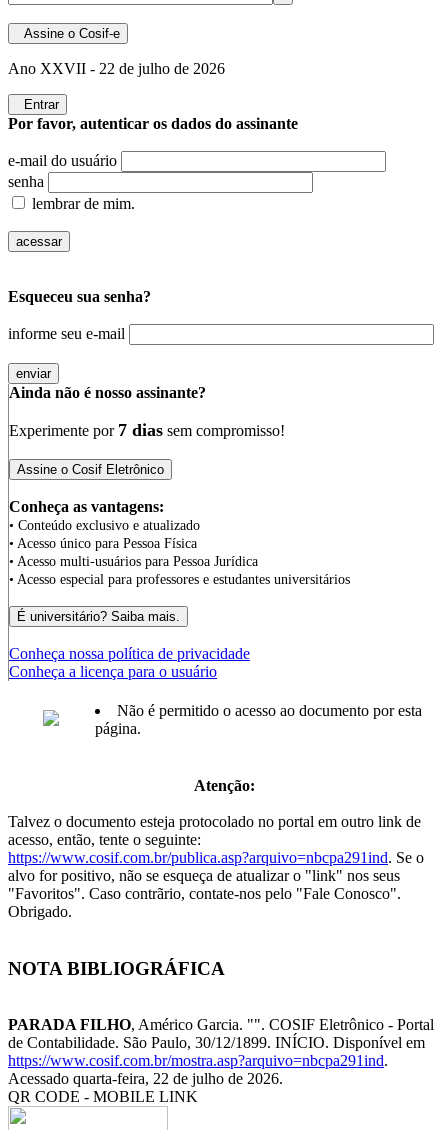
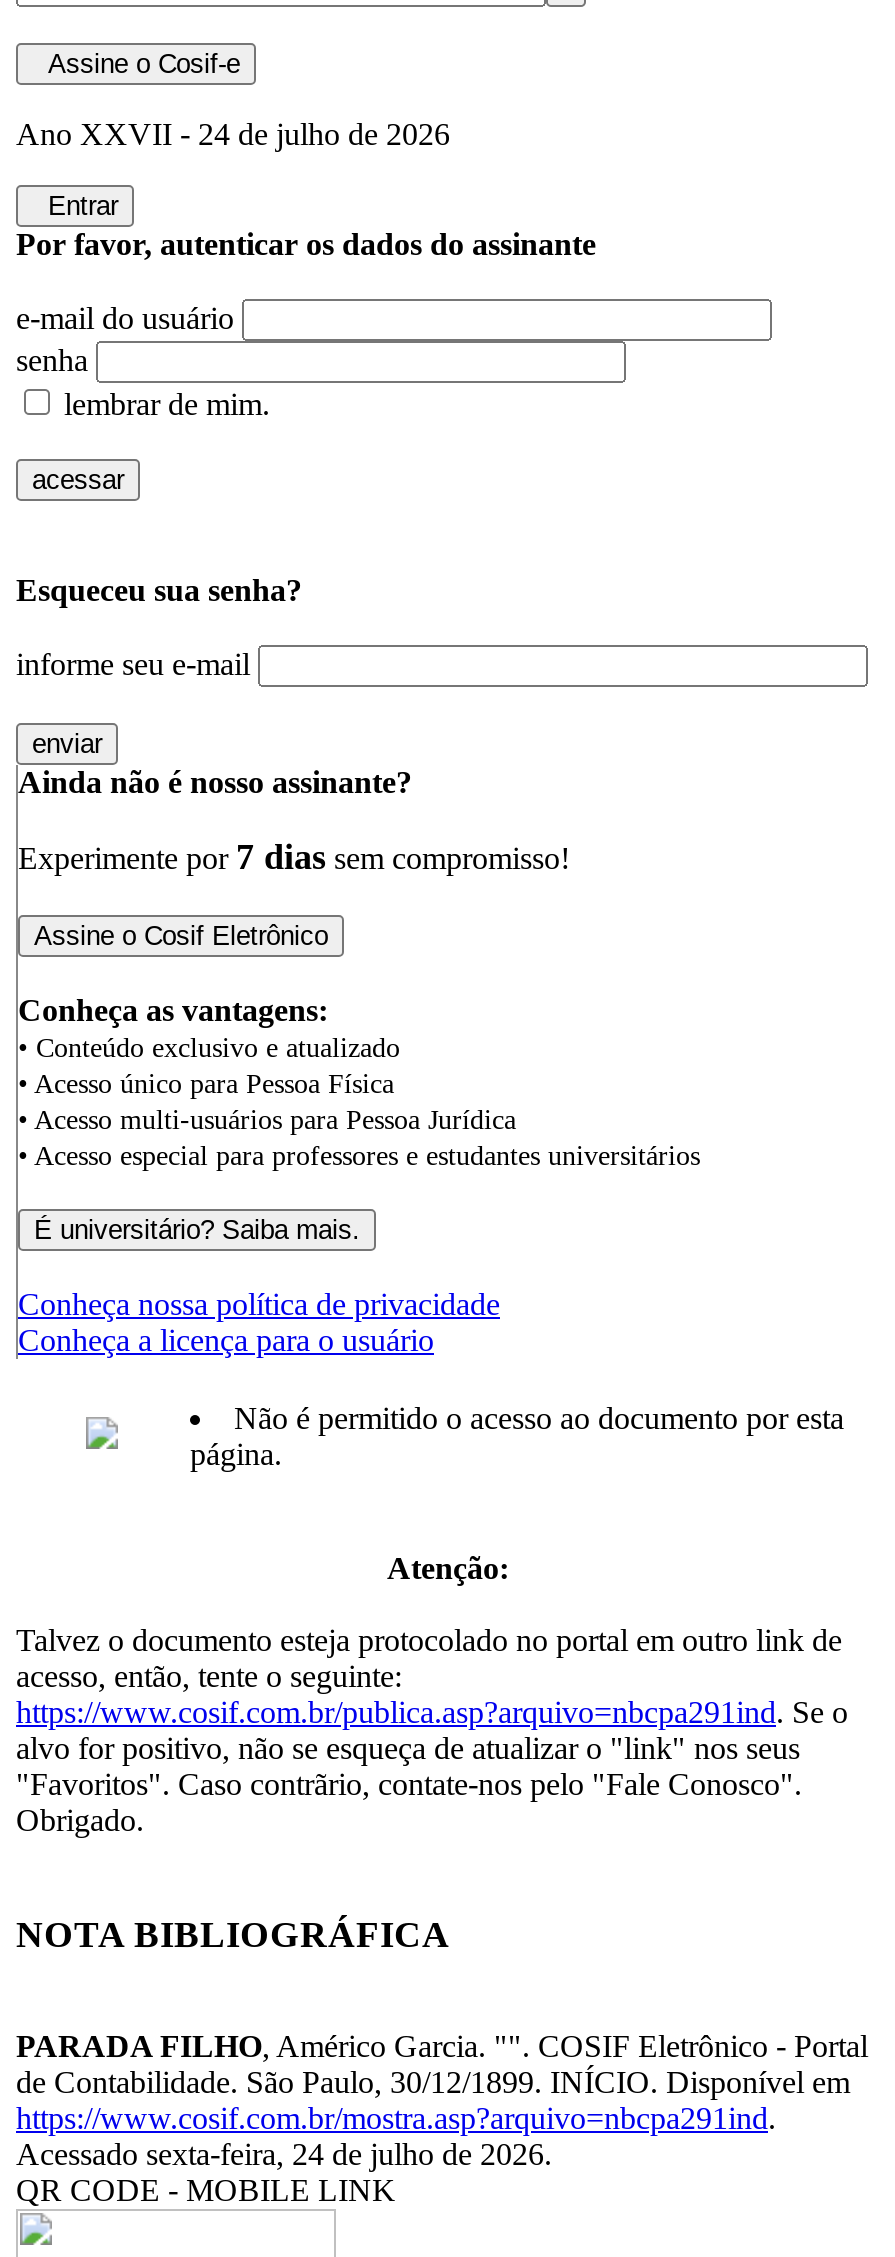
[8,60,225,77] Ano XXVII - 22 de julho de 2026 -> [16,117,450,151] Ano XXVII - 24 de julho de 2026
[8,1070,283,1087] Acessado quarta-feira, 22 de julho de 2026. -> [16,2138,552,2172] Acessado sexta-feira, 24 de julho de 2026.

